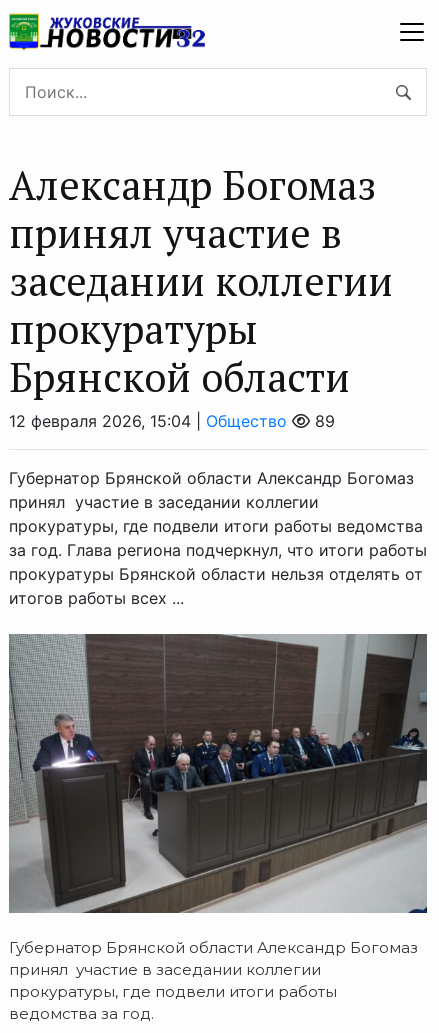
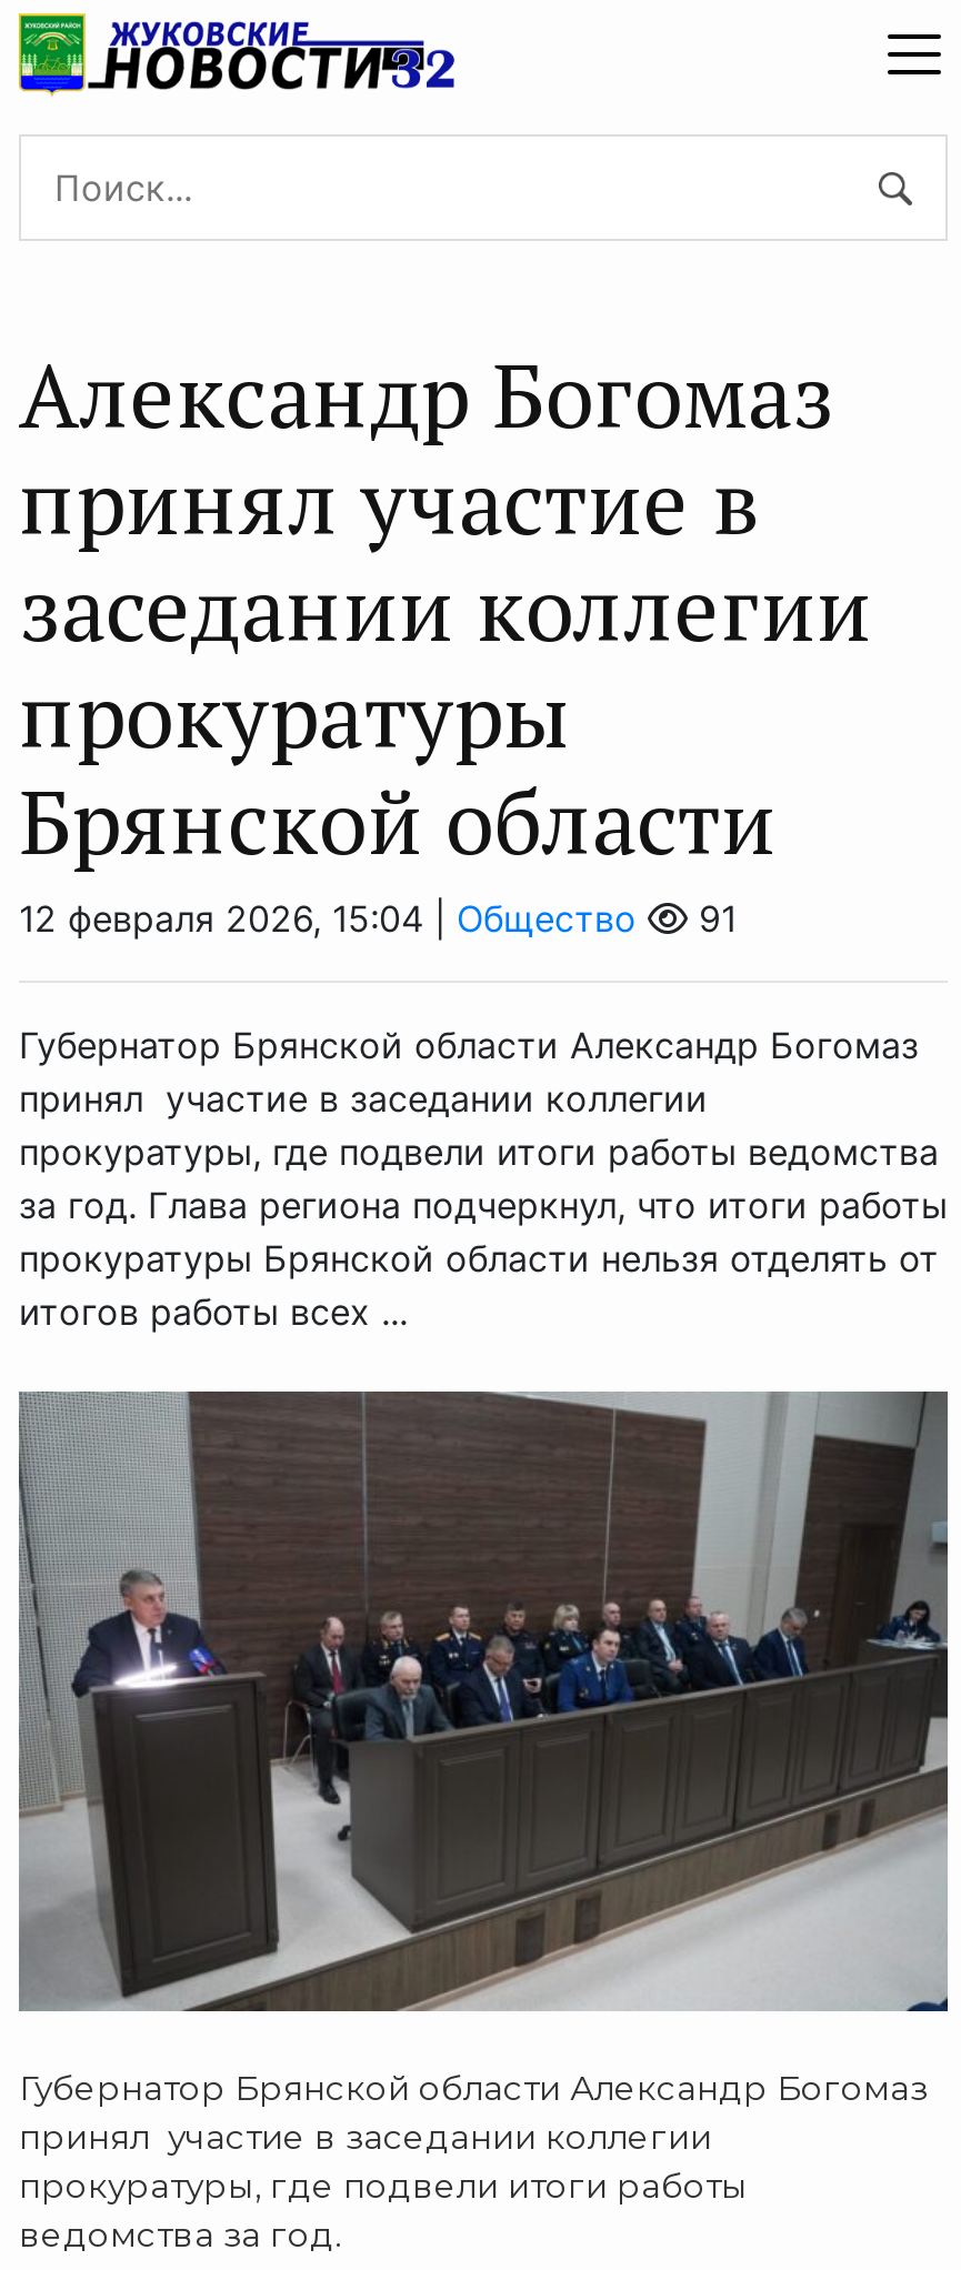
[310,411,335,431] 89 -> [688,896,737,941] 91

